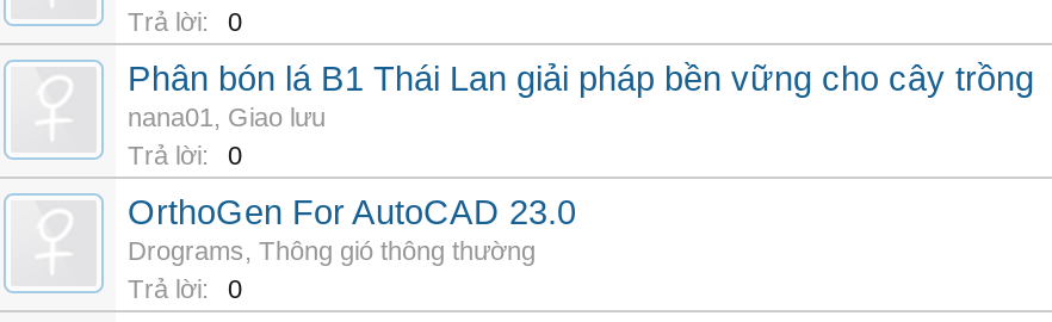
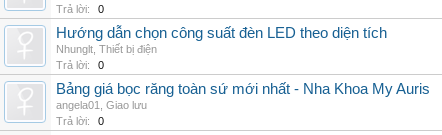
[128,60,1034,131] Phân bón lá B1 Thái Lan giải pháp bền vững cho cây trồng | nana01, Giao lưu -> [56,25,387,55] Hướng dẫn chọn công suất đèn LED theo diện tích | Nhunglt, Thiết bị điện
[128,193,576,265] OrthoGen For AutoCAD 23.0 | Drograms, Thông gió thông thường -> [56,81,430,111] Bảng giá bọc răng toàn sứ mới nhất - Nha Khoa My Auris | angela01, Giao lưu

